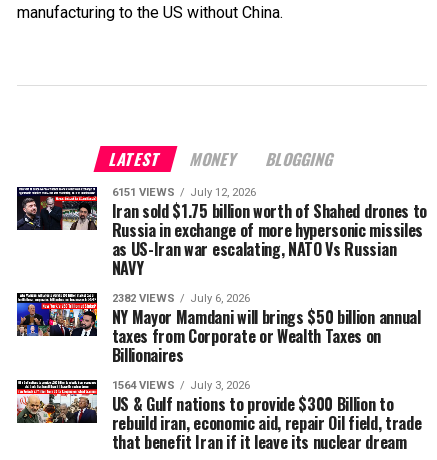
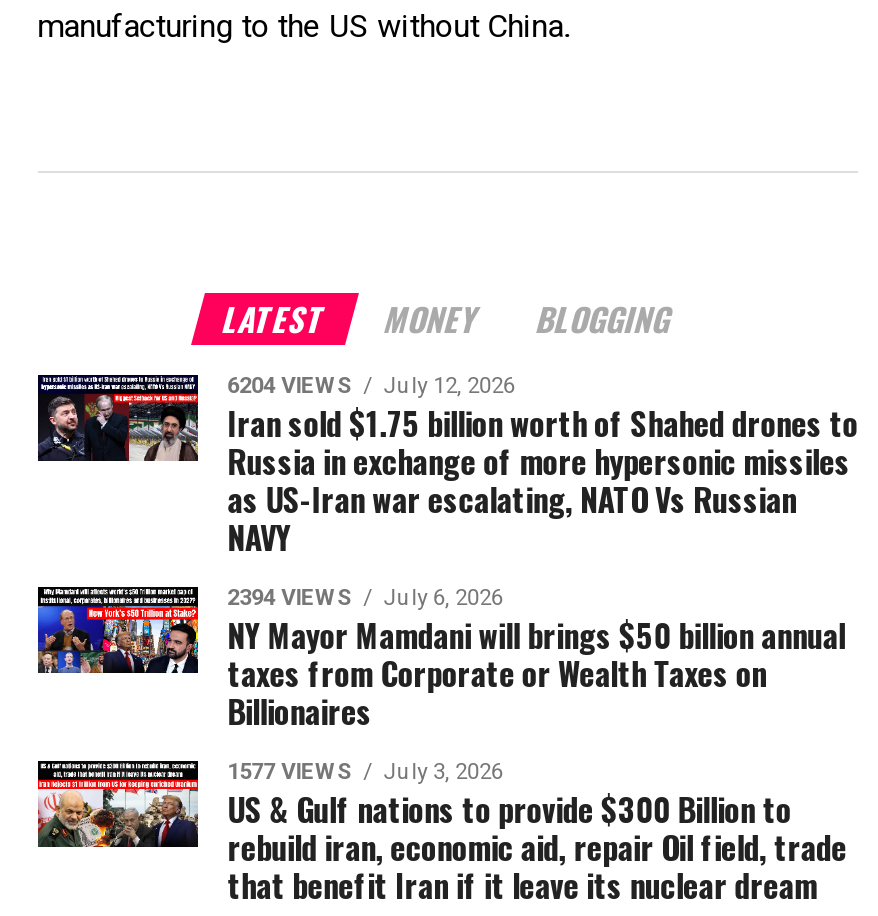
[112,186,256,199] 6151 VIEWS July 12, 2026 -> [227,372,515,398] 6204 VIEWS July 12, 2026
[112,292,250,305] 2382 VIEWS July 6, 2026 -> [227,584,503,610] 2394 VIEWS July 6, 2026
[112,379,250,392] 1564 VIEWS July 3, 2026 -> [227,758,503,784] 1577 VIEWS July 3, 2026

